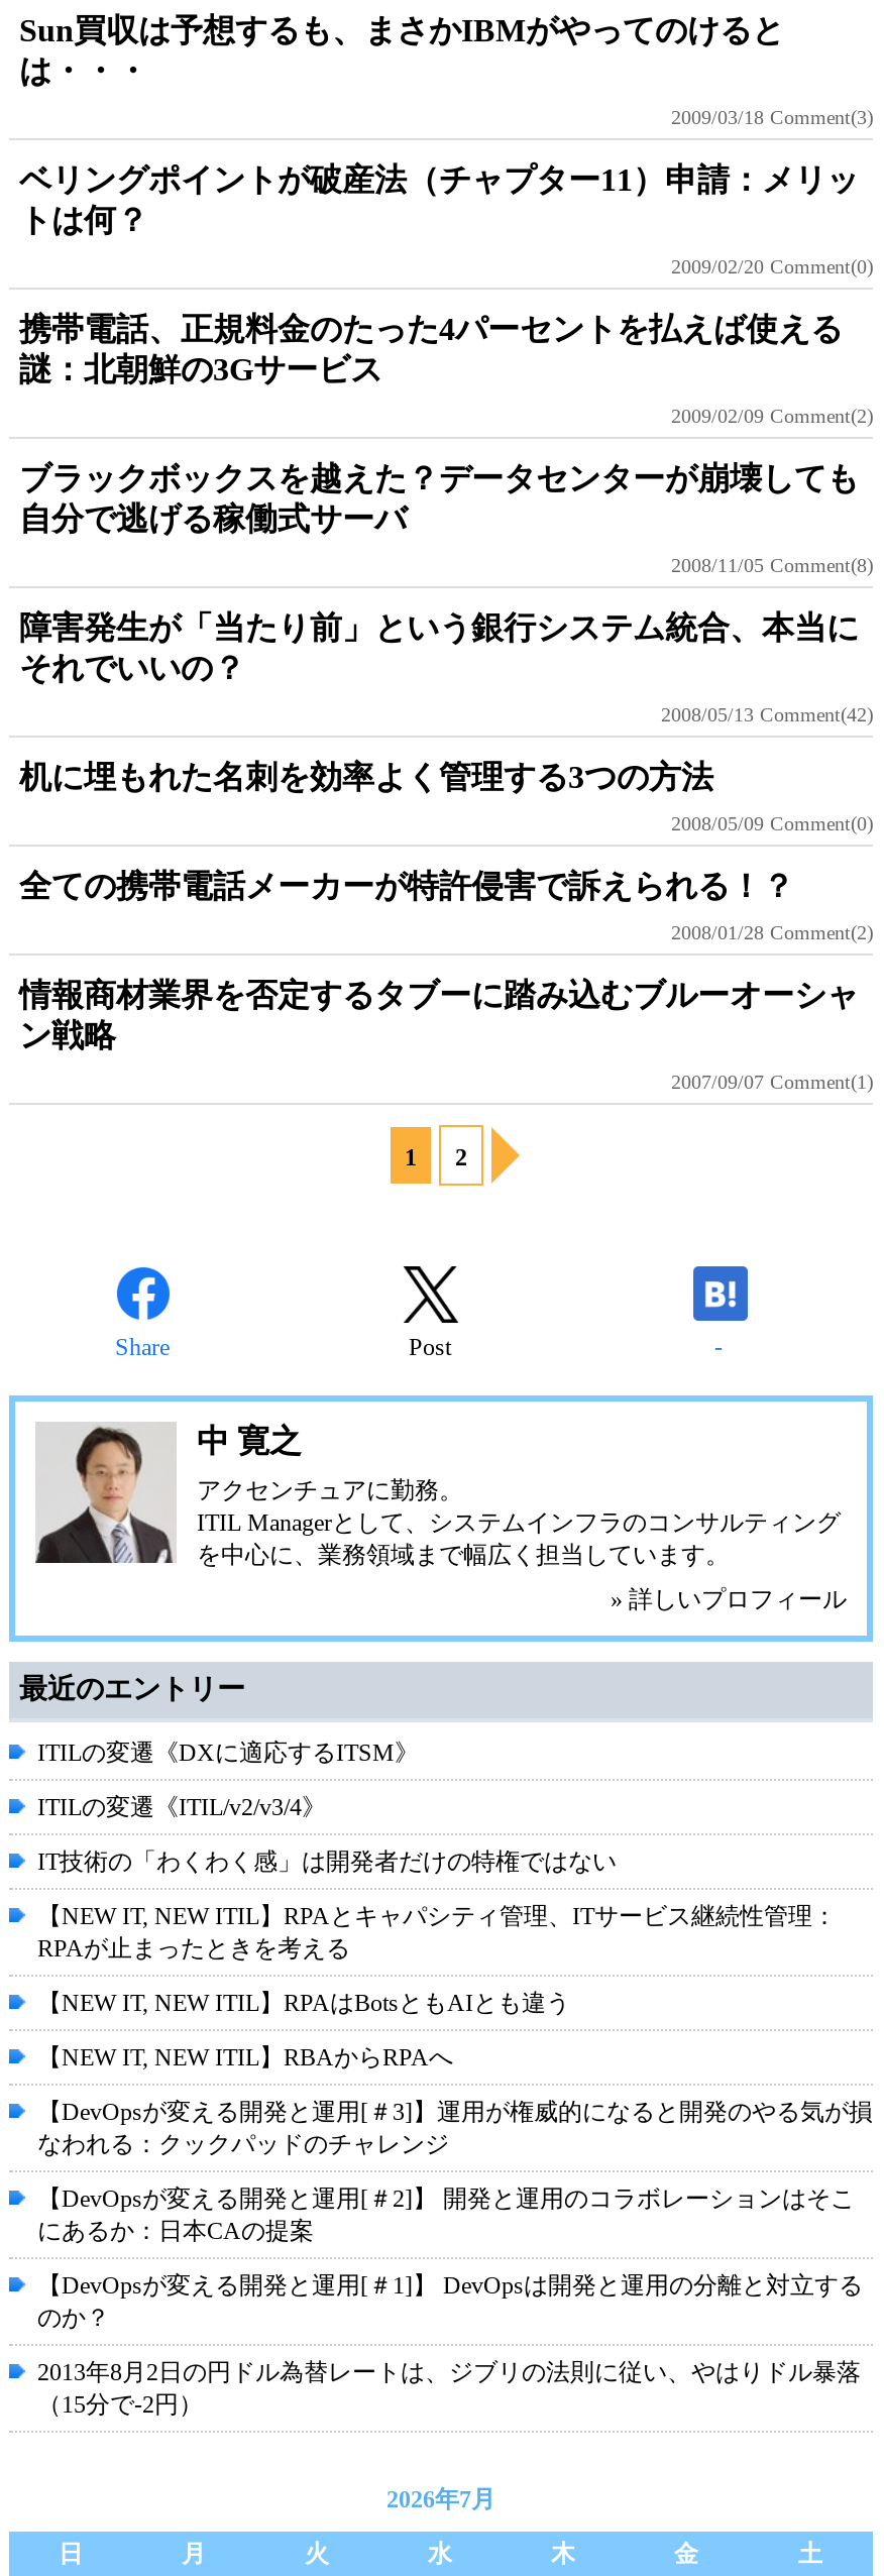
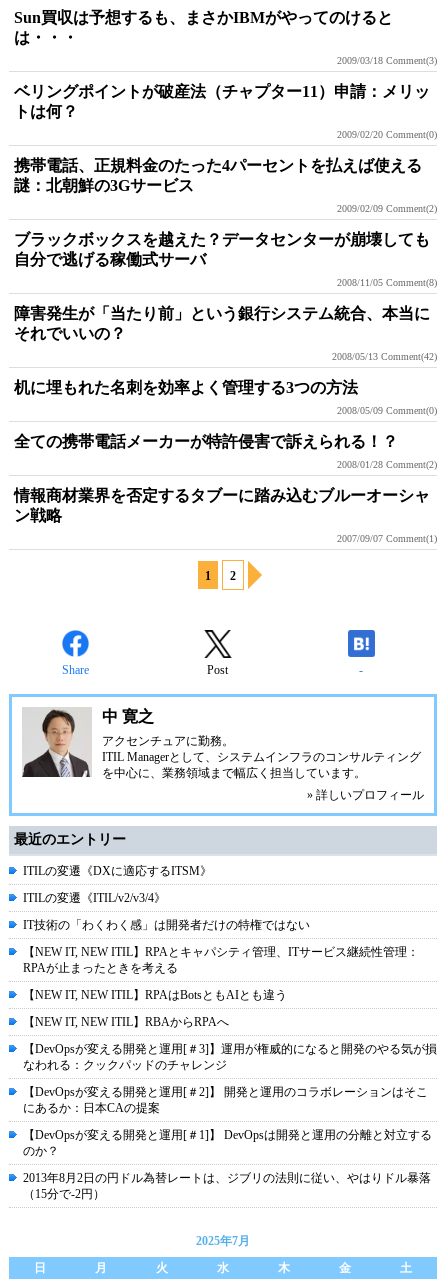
[386,2485,495,2513] 2026年7月 -> [196,1234,250,1248] 2025年7月

